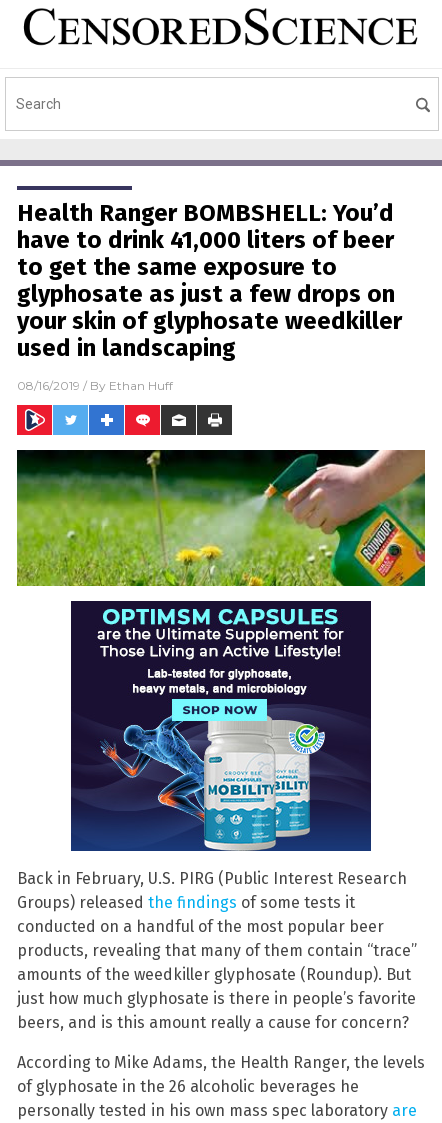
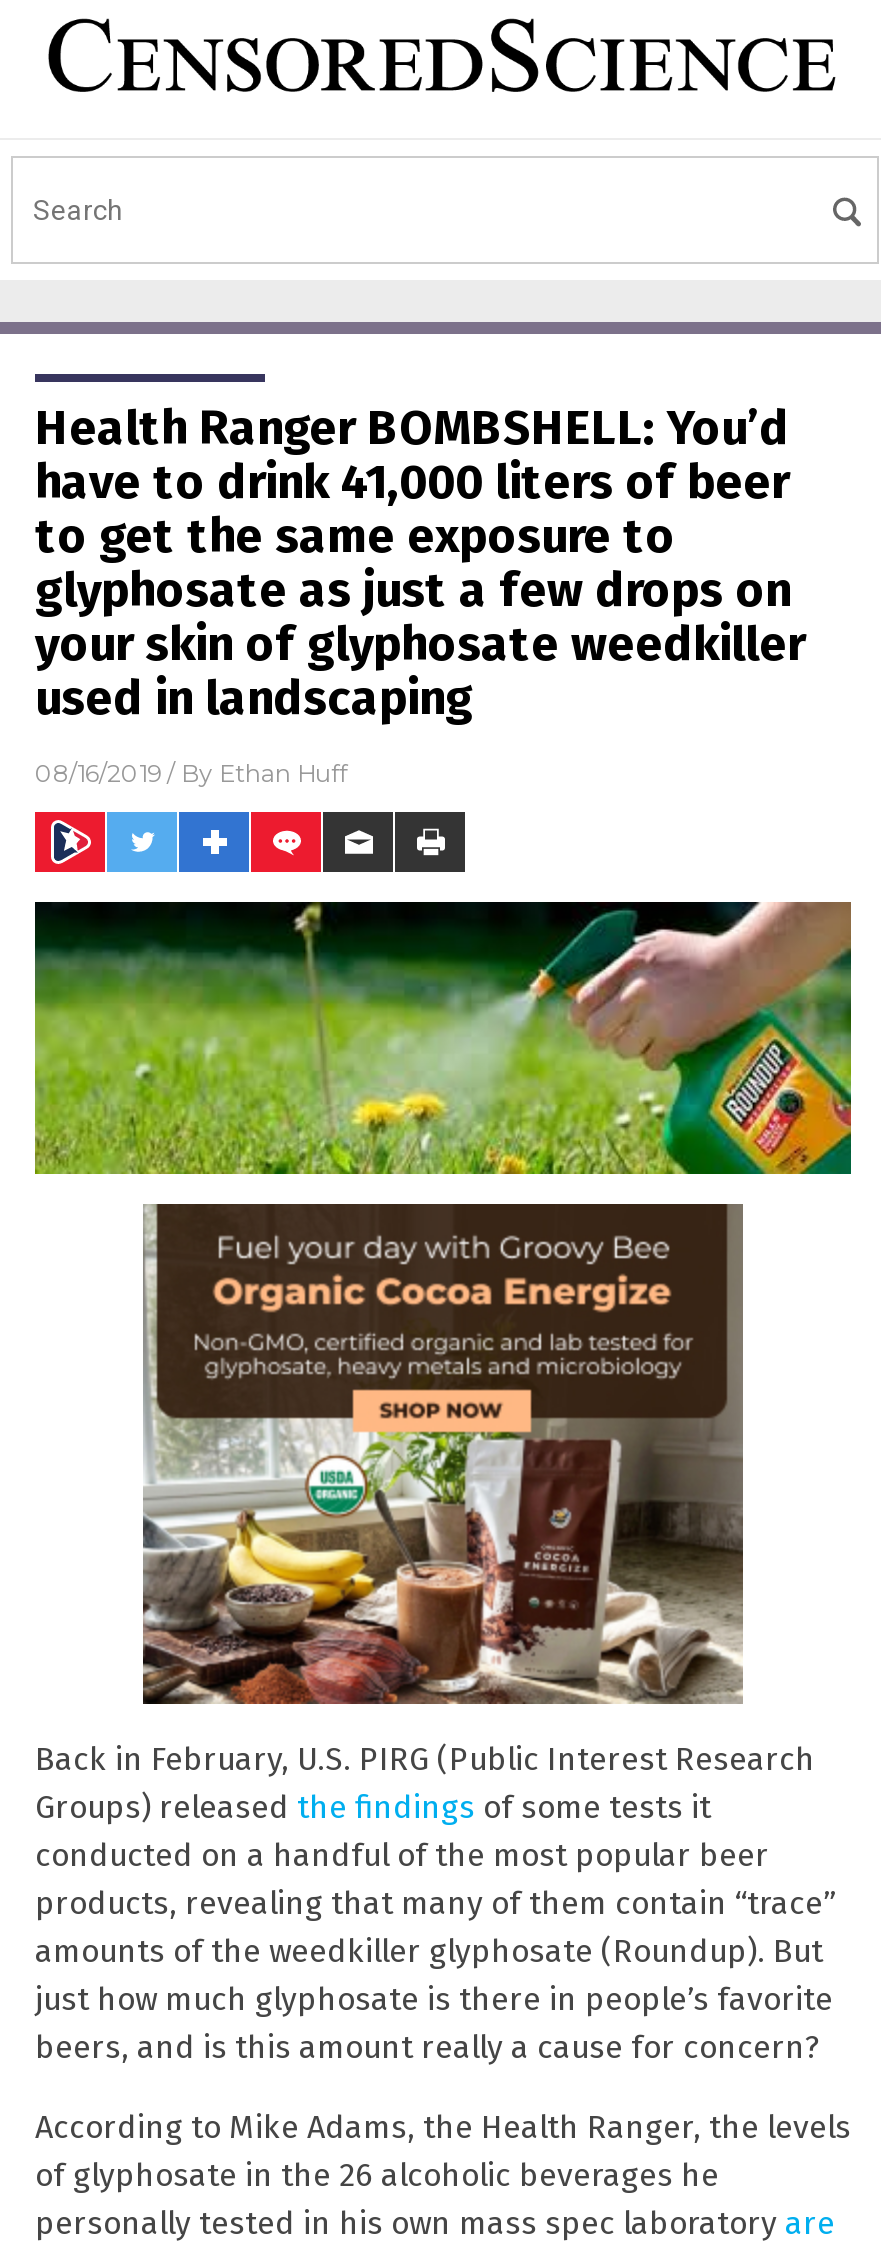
[70,601,372,852] [image] -> [141,1202,745,1706] [image]

